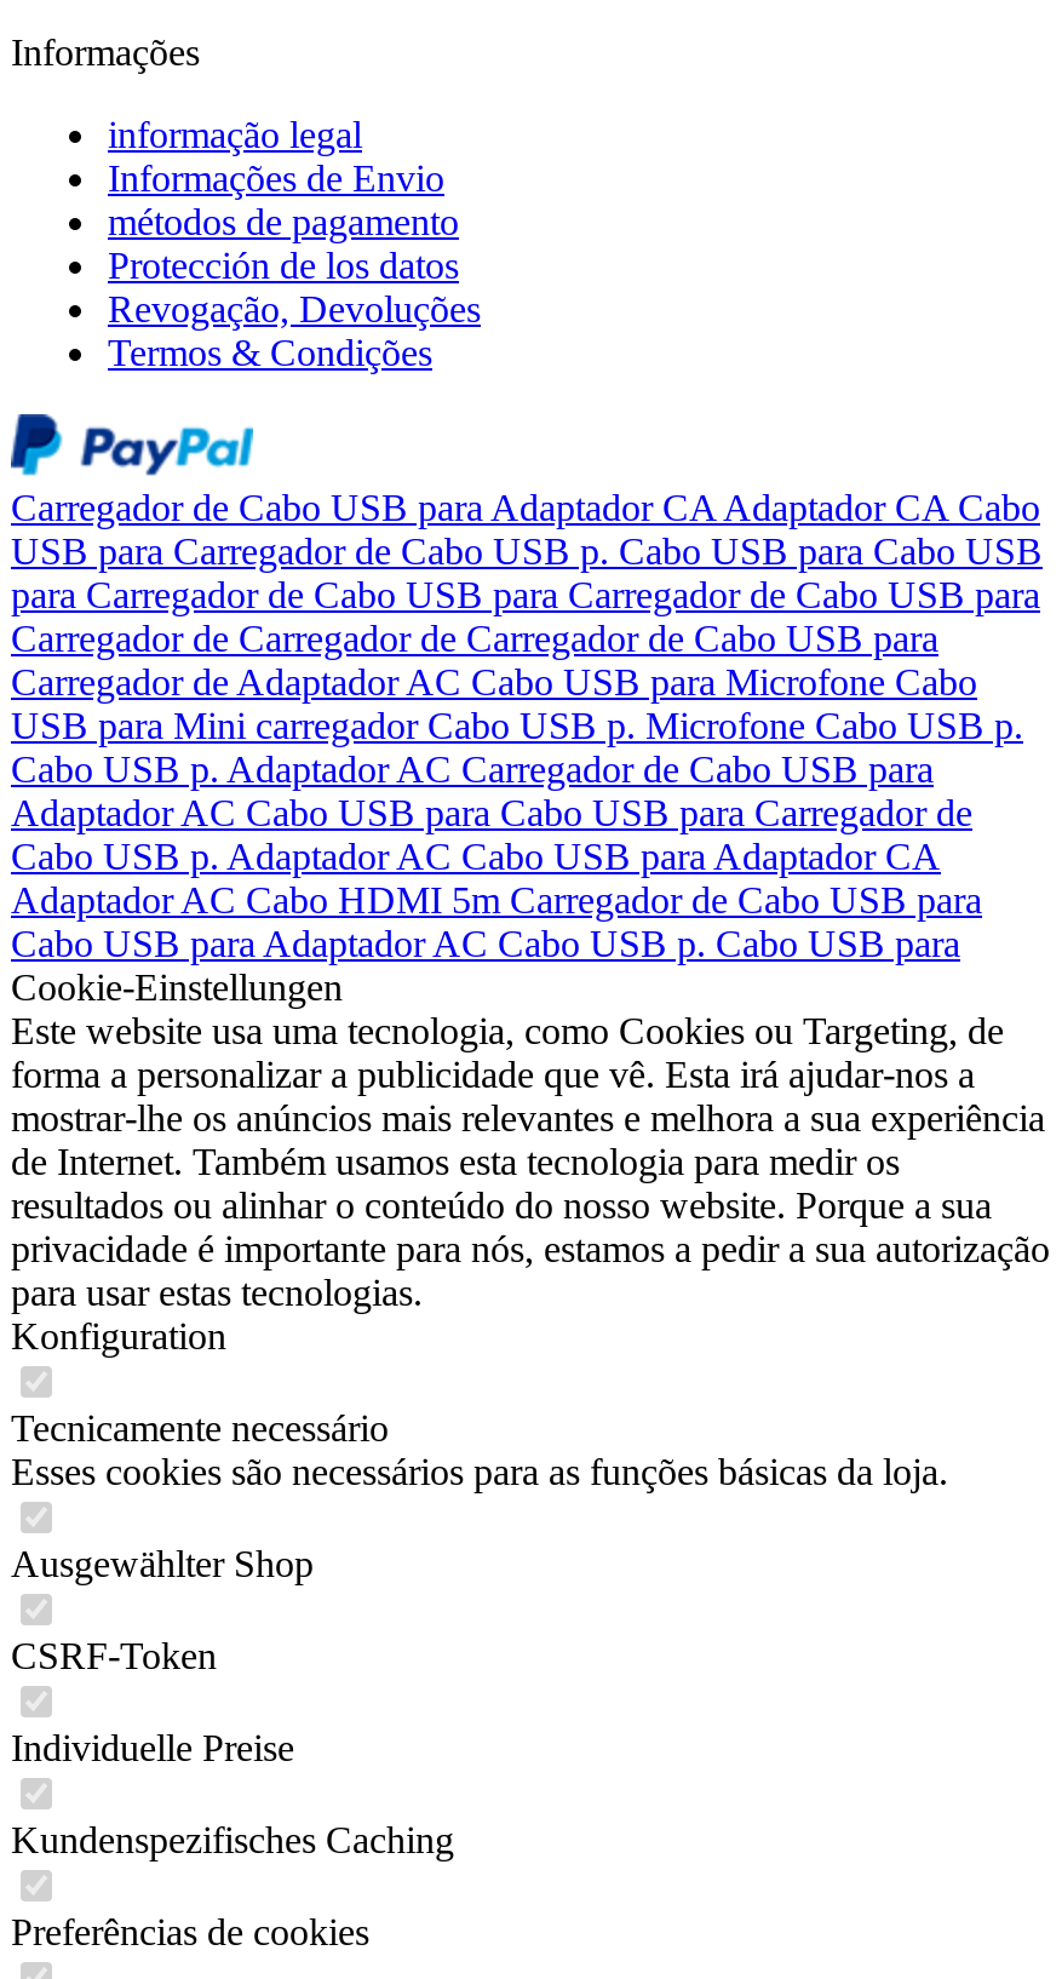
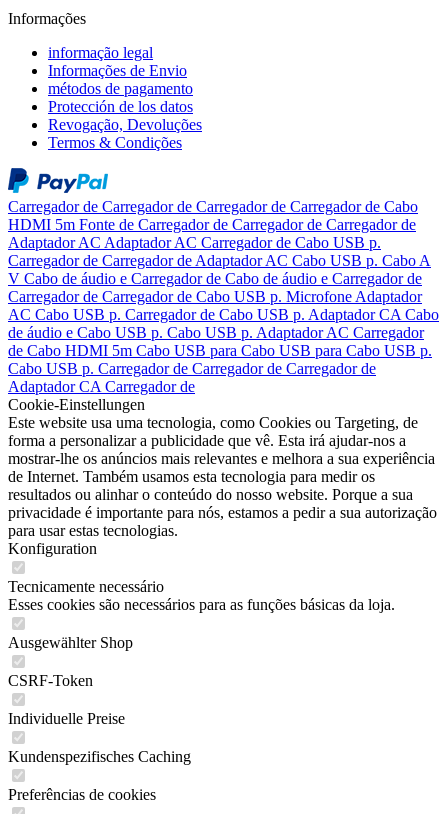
[11,487,1043,964] Carregador de Cabo USB para Adaptador CA Adaptador CA Cabo | USB para Carregador de Cabo USB p. Cabo USB para Cabo USB | para Carregador de Cabo USB para Carregador de Cabo USB para | Carregador de Carregador de Carregador de Cabo USB para | Carregador de Adaptador AC Cabo USB para Microfone Cabo | USB para Mini carregador Cabo USB p. Microfone Cabo USB p. | Cabo USB p. Adaptador AC Carregador de Cabo USB para | Adaptador AC Cabo USB para Cabo USB para Carregador de | Cabo USB p. Adaptador AC Cabo USB para Adaptador CA | Adaptador AC Cabo HDMI 5m Carregador de Cabo USB para | Cabo USB para Adaptador AC Cabo USB p. Cabo USB para -> [8,198,439,395] Carregador de Carregador de Carregador de Carregador de Cabo | HDMI 5m Fonte de Carregador de Carregador de Carregador de | Adaptador AC Adaptador AC Carregador de Cabo USB p. | Carregador de Carregador de Adaptador AC Cabo USB p. Cabo A | V Cabo de áudio e Carregador de Cabo de áudio e Carregador de | Carregador de Carregador de Cabo USB p. Microfone Adaptador | AC Cabo USB p. Carregador de Cabo USB p. Adaptador CA Cabo | de áudio e Cabo USB p. Cabo USB p. Adaptador AC Carregador | de Cabo HDMI 5m Cabo USB para Cabo USB para Cabo USB p. | Cabo USB p. Carregador de Carregador de Carregador de | Adaptador CA Carregador de

